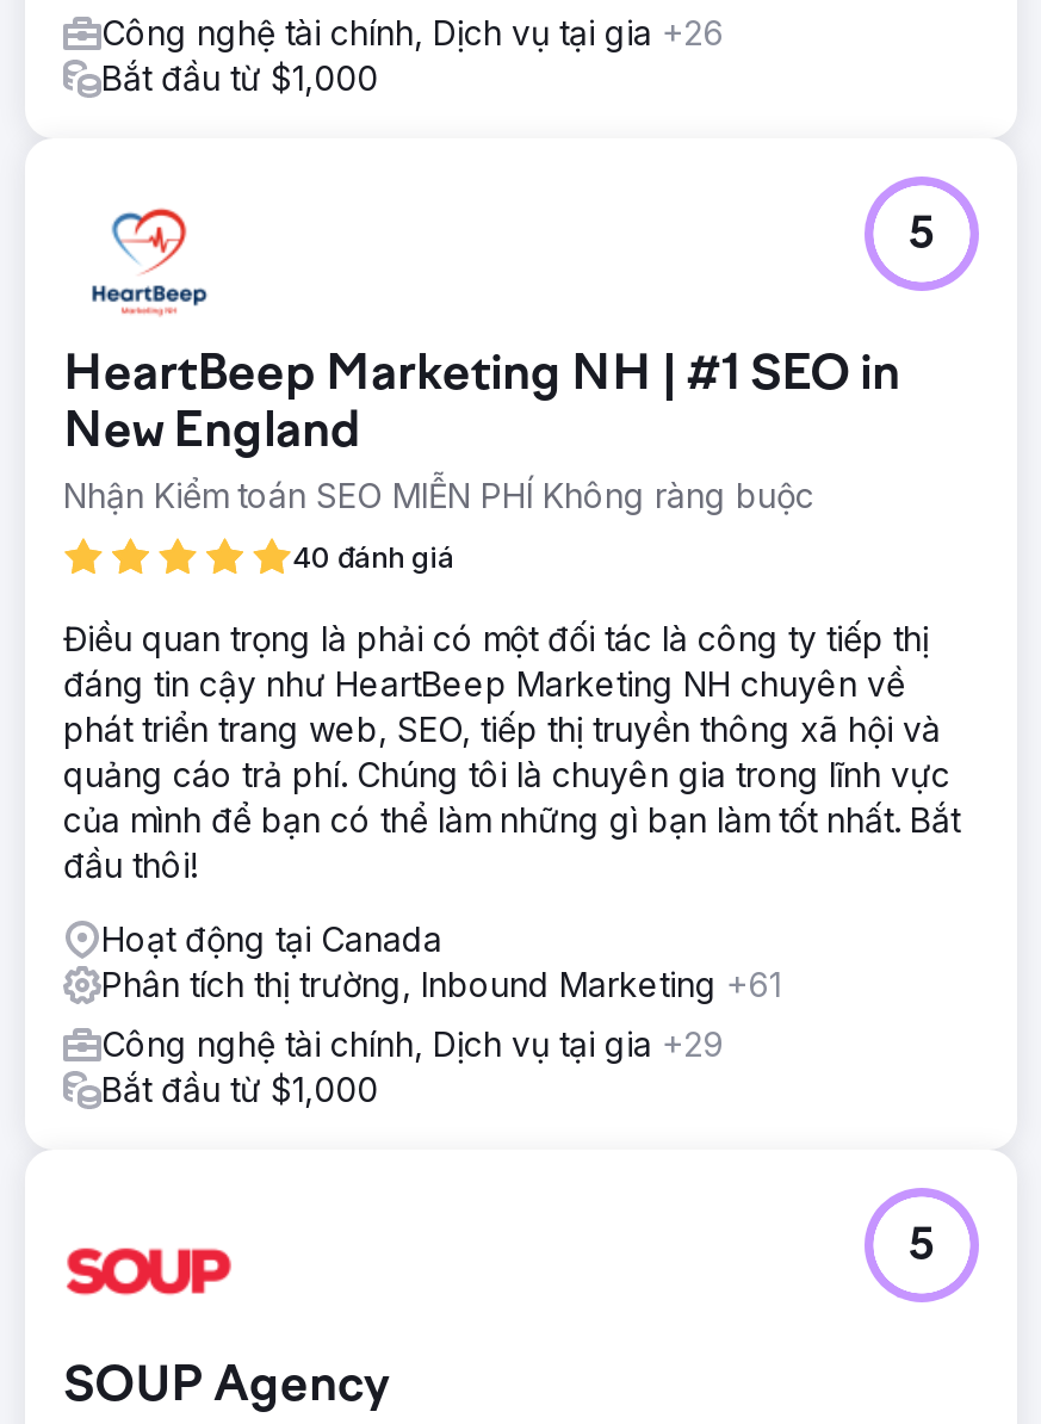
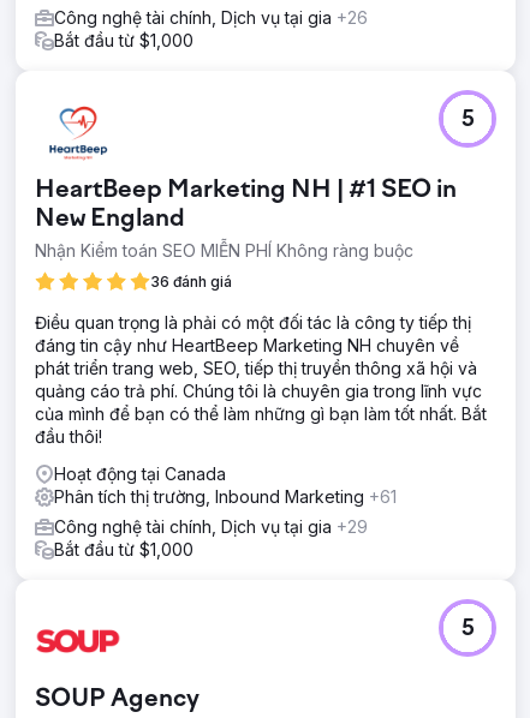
[292,538,454,574] 40 đánh giá -> [150,272,232,290] 36 đánh giá

